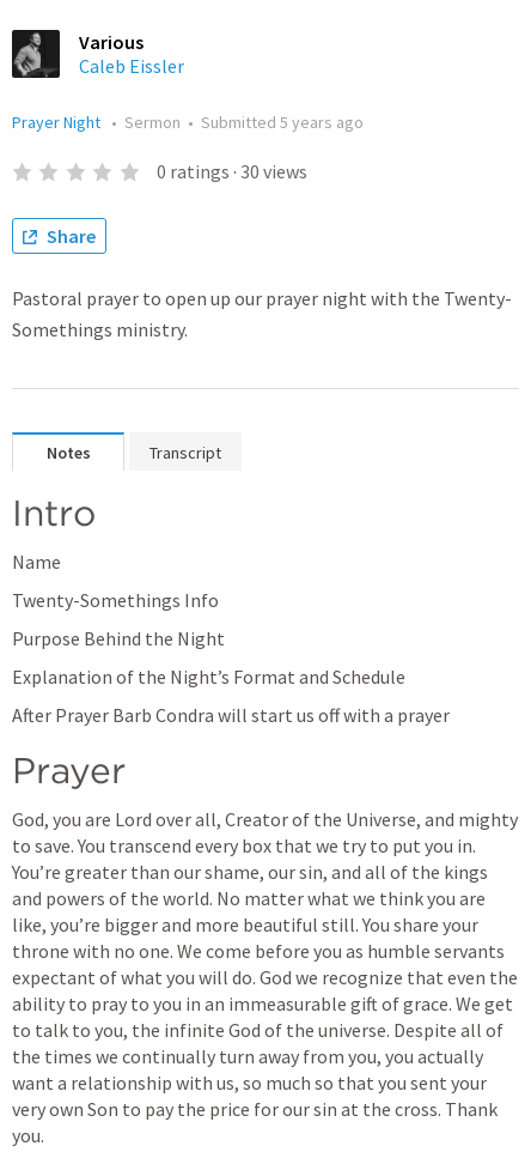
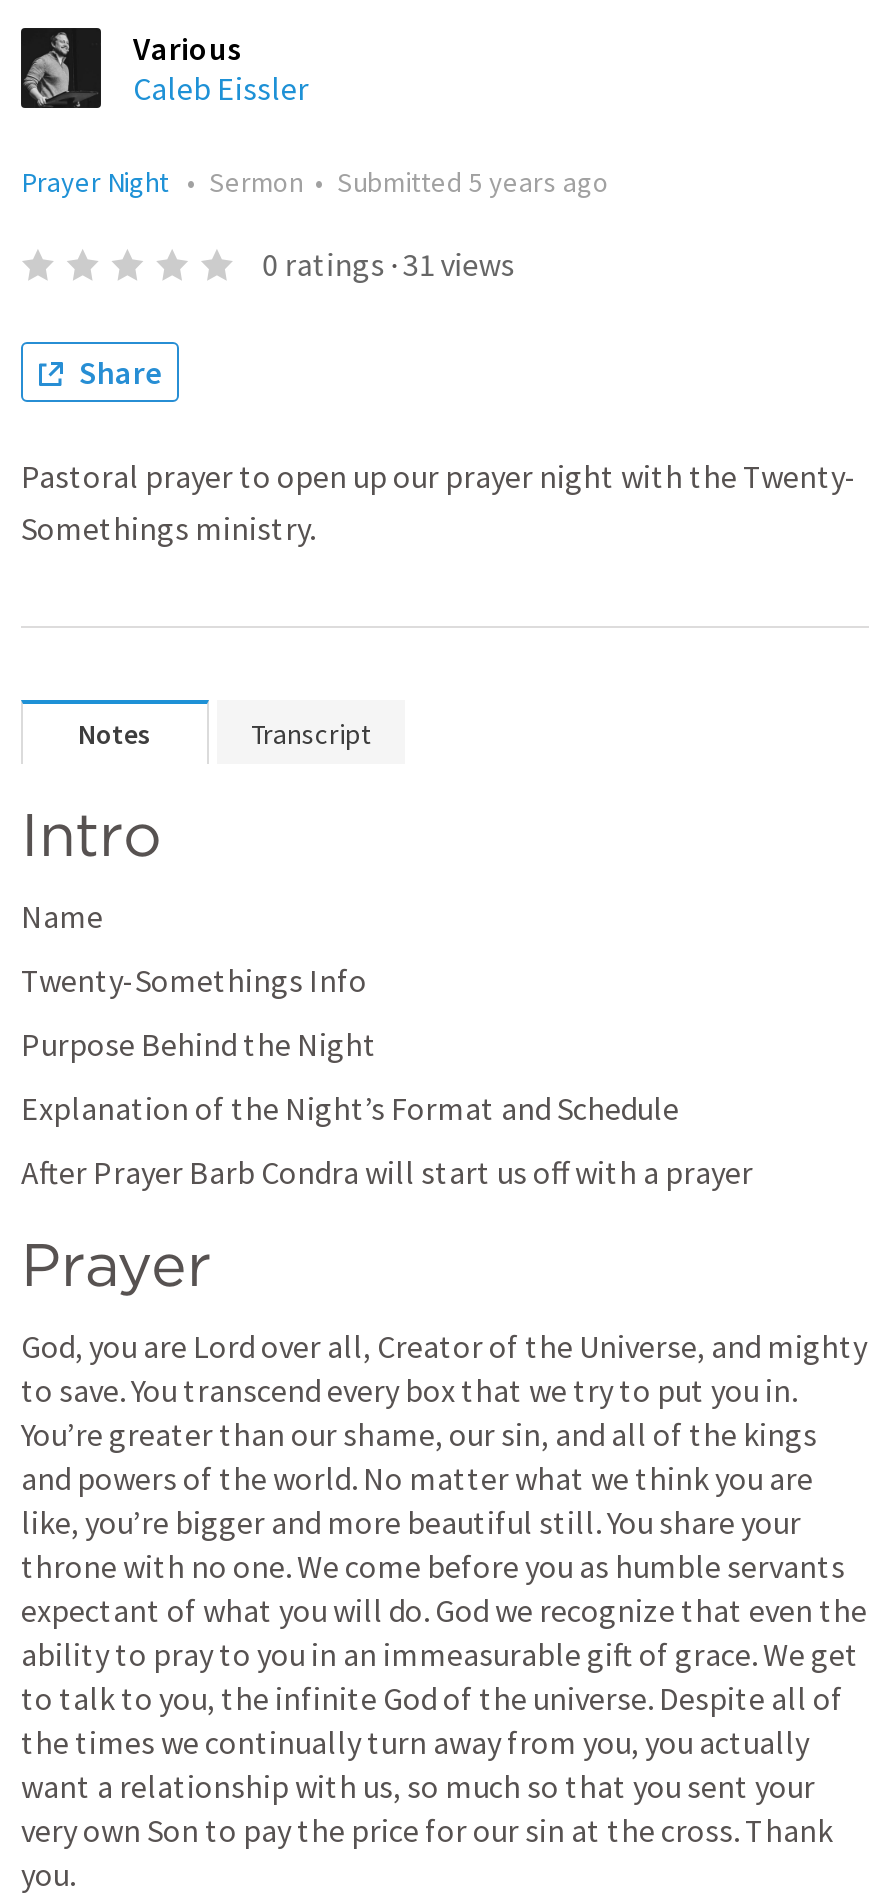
[156,159,307,183] 0 ratings · 30 views -> [262,244,514,284] 0 ratings · 31 views

